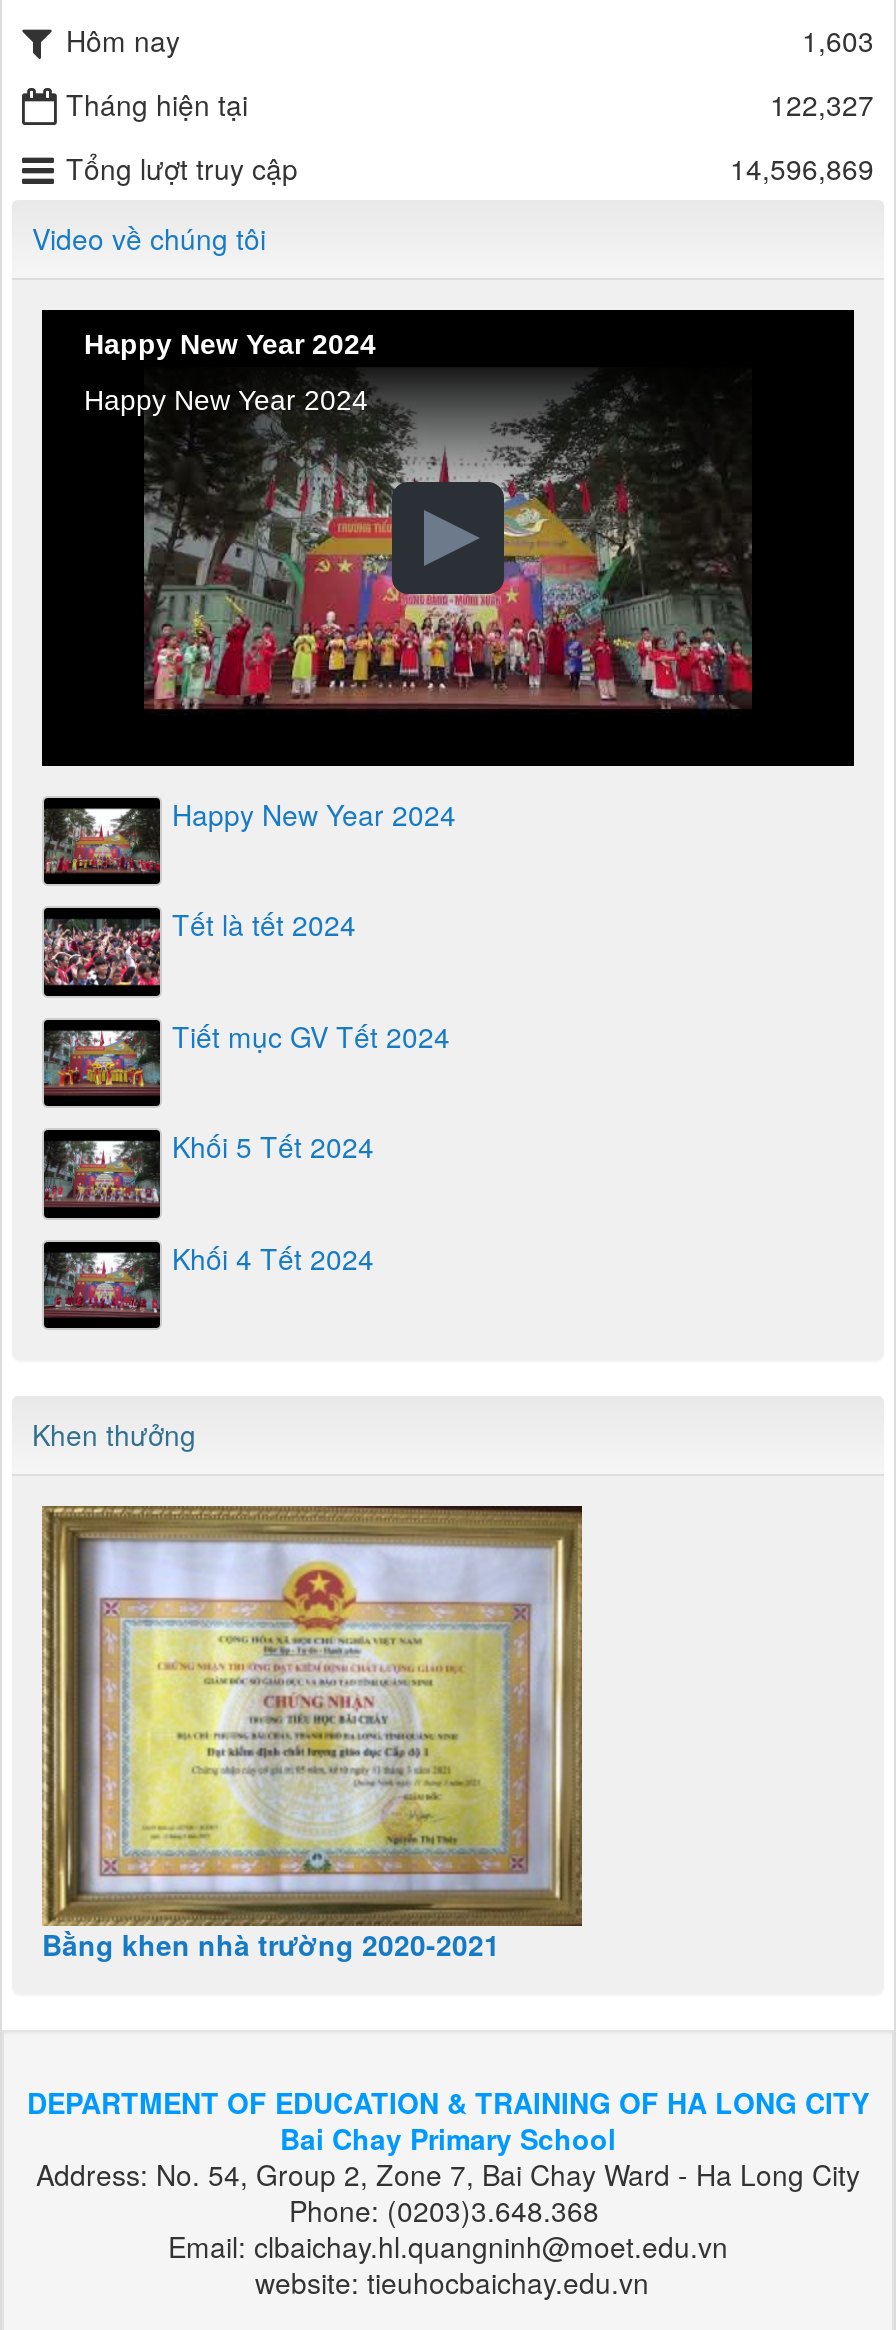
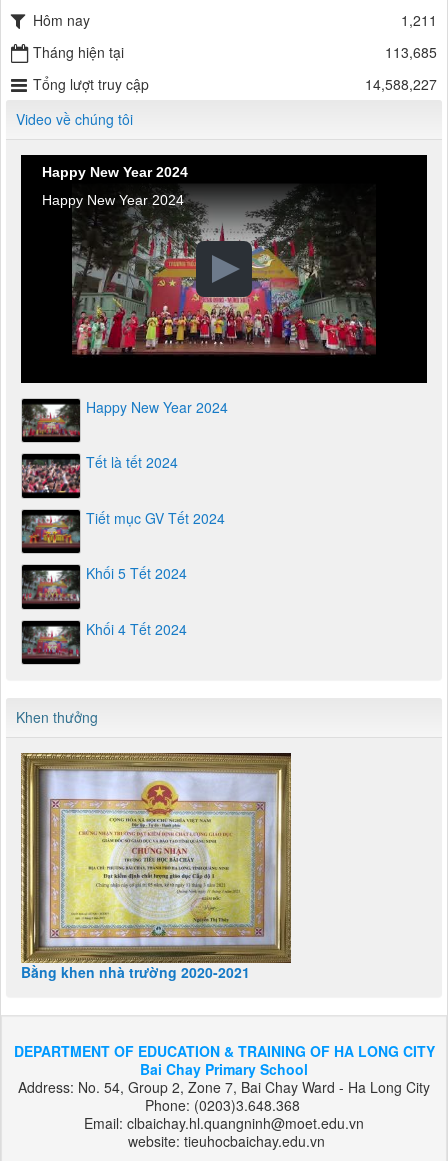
[802,19,874,59] 1,603 -> [401,9,437,29] 1,211
[770,83,874,123] 122,327 -> [385,41,437,61] 113,685
[730,147,874,187] 14,596,869 -> [365,73,437,93] 14,588,227

